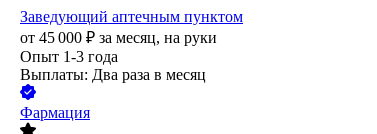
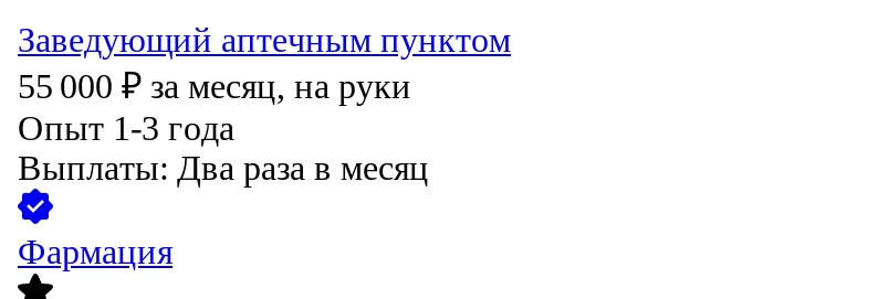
[20,29,217,46] от 45 000 ₽ за месяц, на руки -> [18,68,411,105] 55 000 ₽ за месяц, на руки

